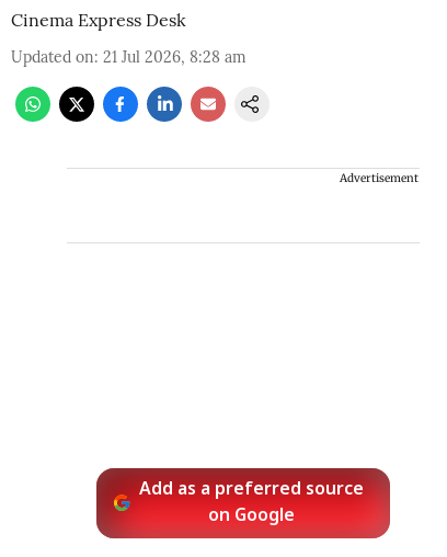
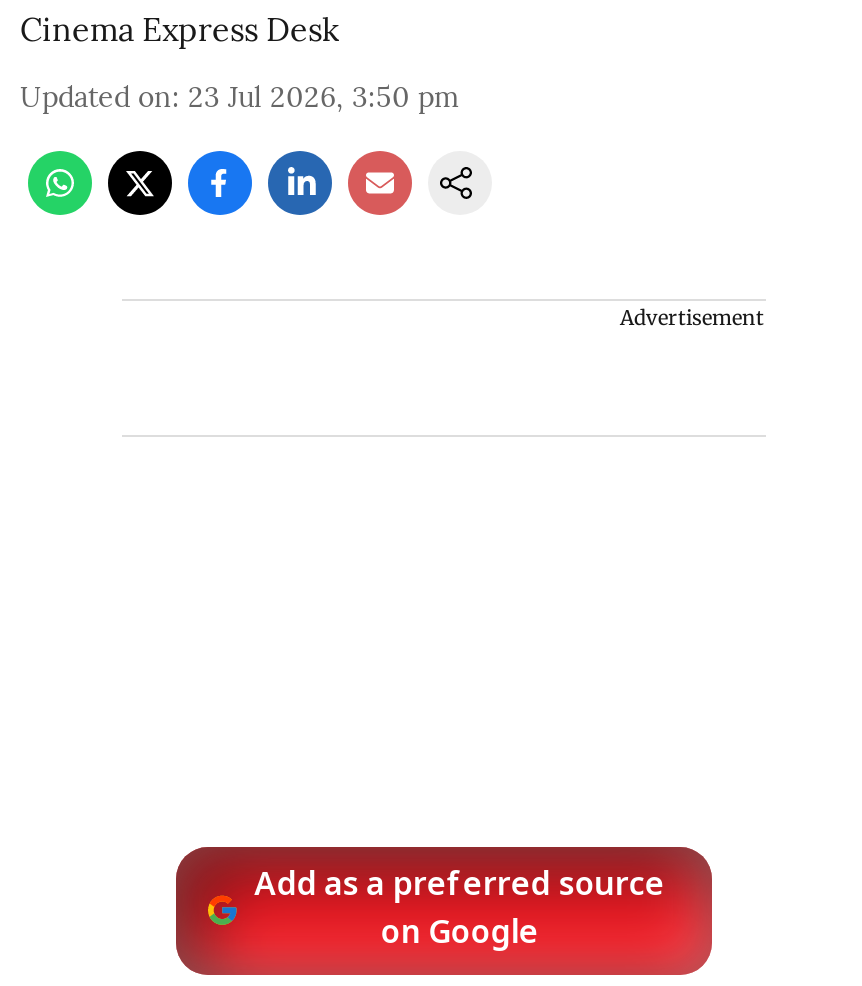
[11,47,247,67] Updated on: 21 Jul 2026, 8:28 am -> [20,80,460,116] Updated on: 23 Jul 2026, 3:50 pm

